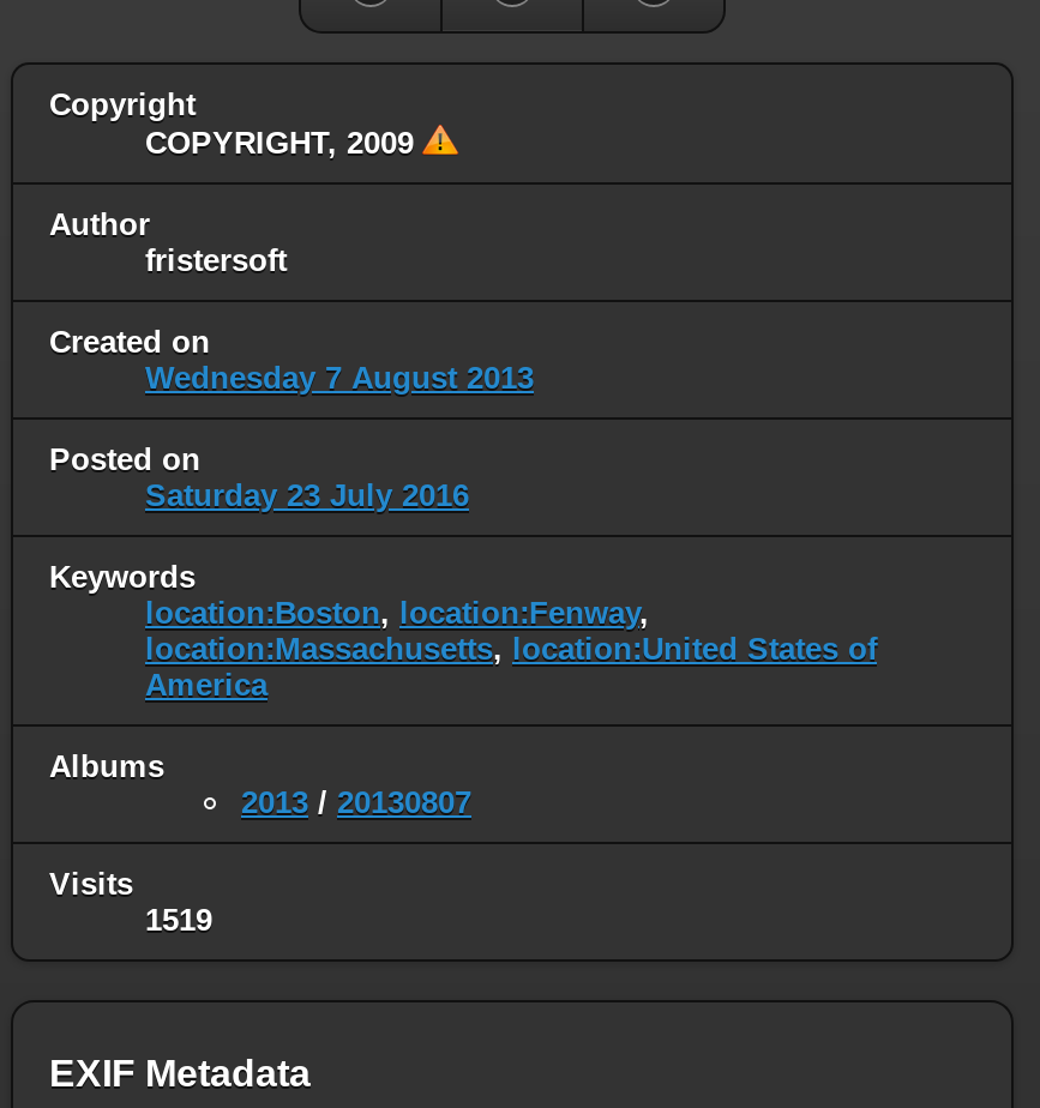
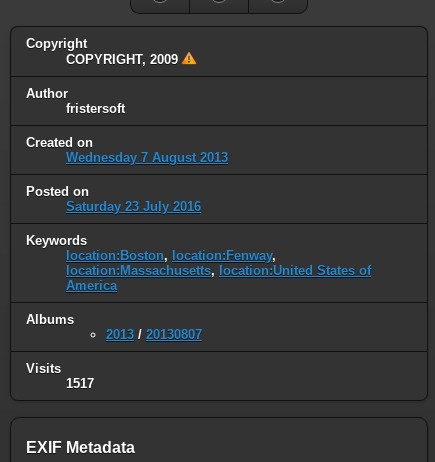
[145,902,212,937] 1519 -> [66,376,94,391] 1517

